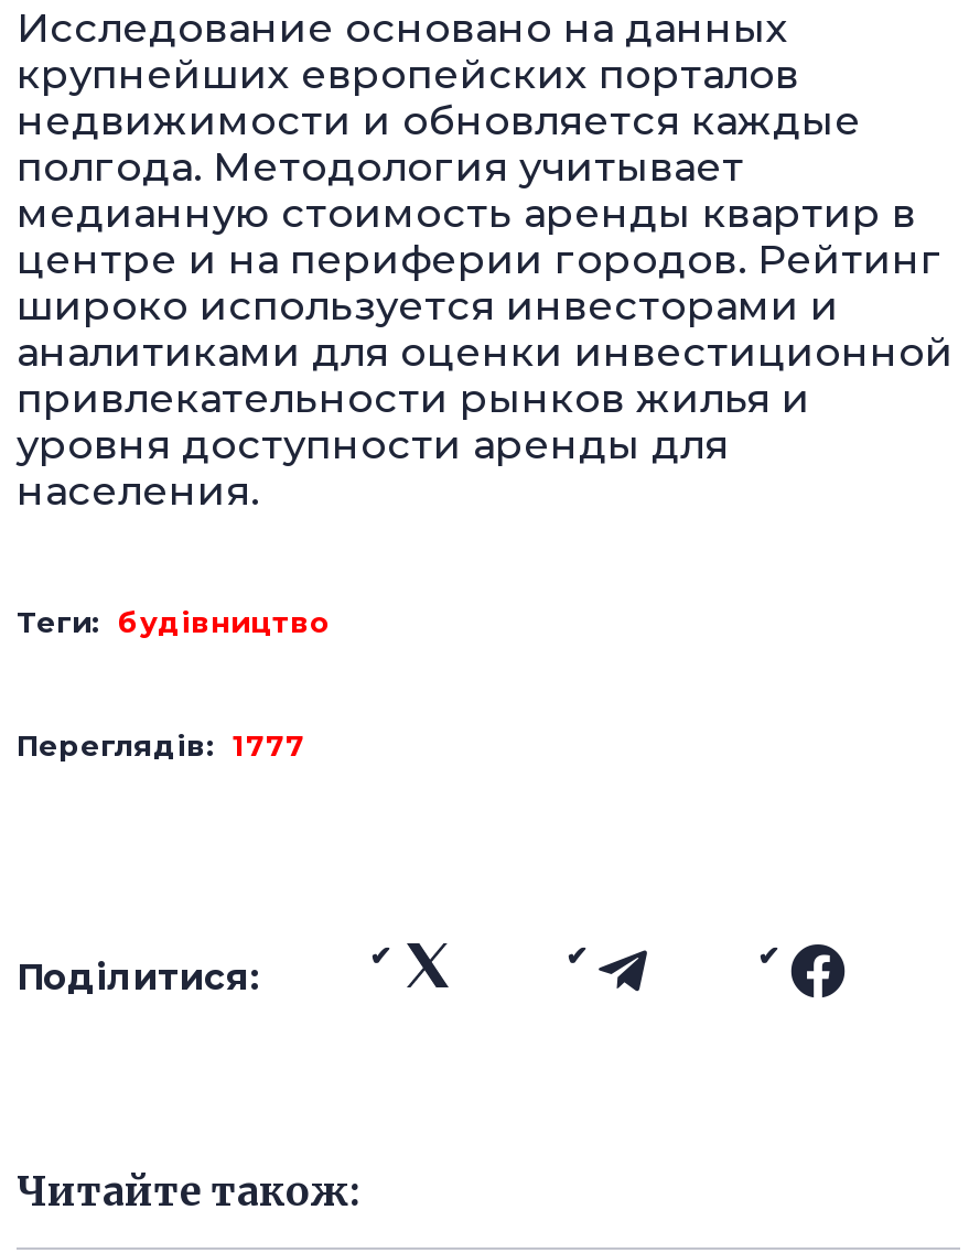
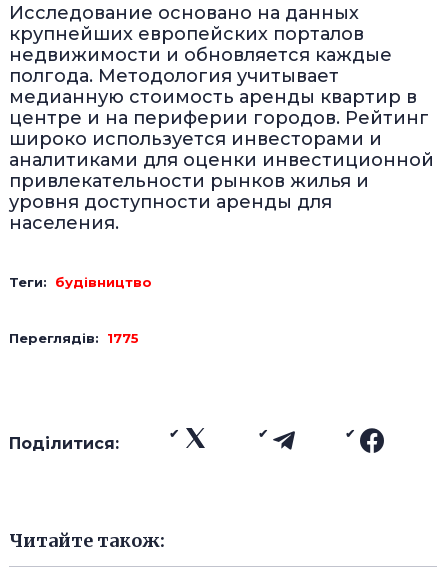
[17,726,305,761] Переглядів: 1777 -> [9,329,139,345] Переглядів: 1775

